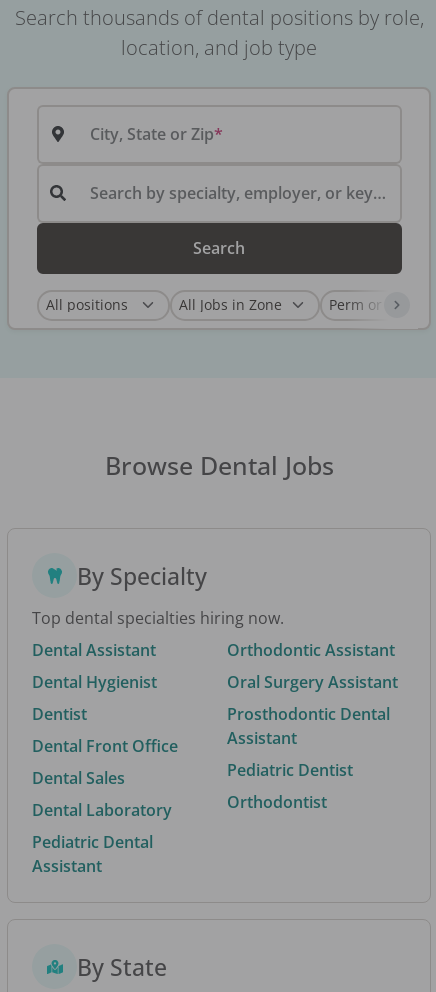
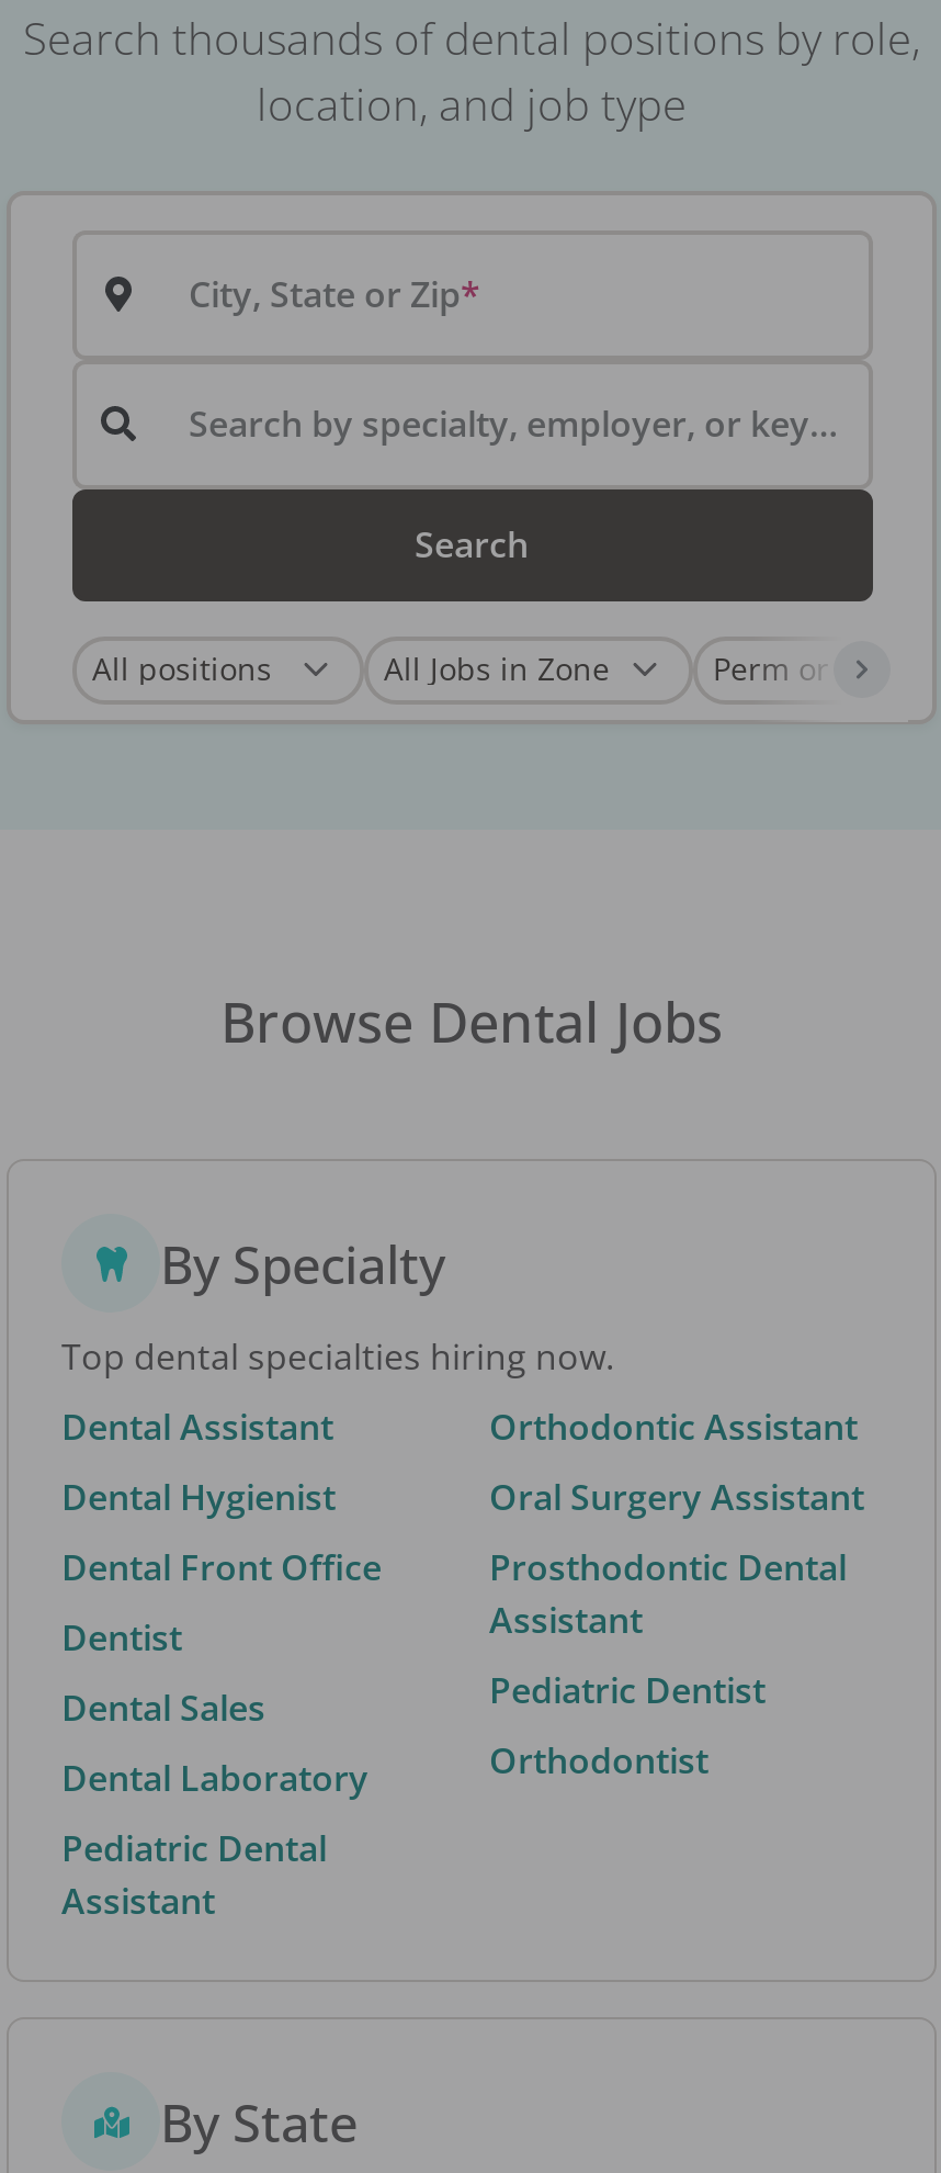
moved [32,703,87,725] -> [61,1614,182,1663]: Dentist
moved [32,735,178,757] -> [61,1544,382,1592]: Dental Front Office

